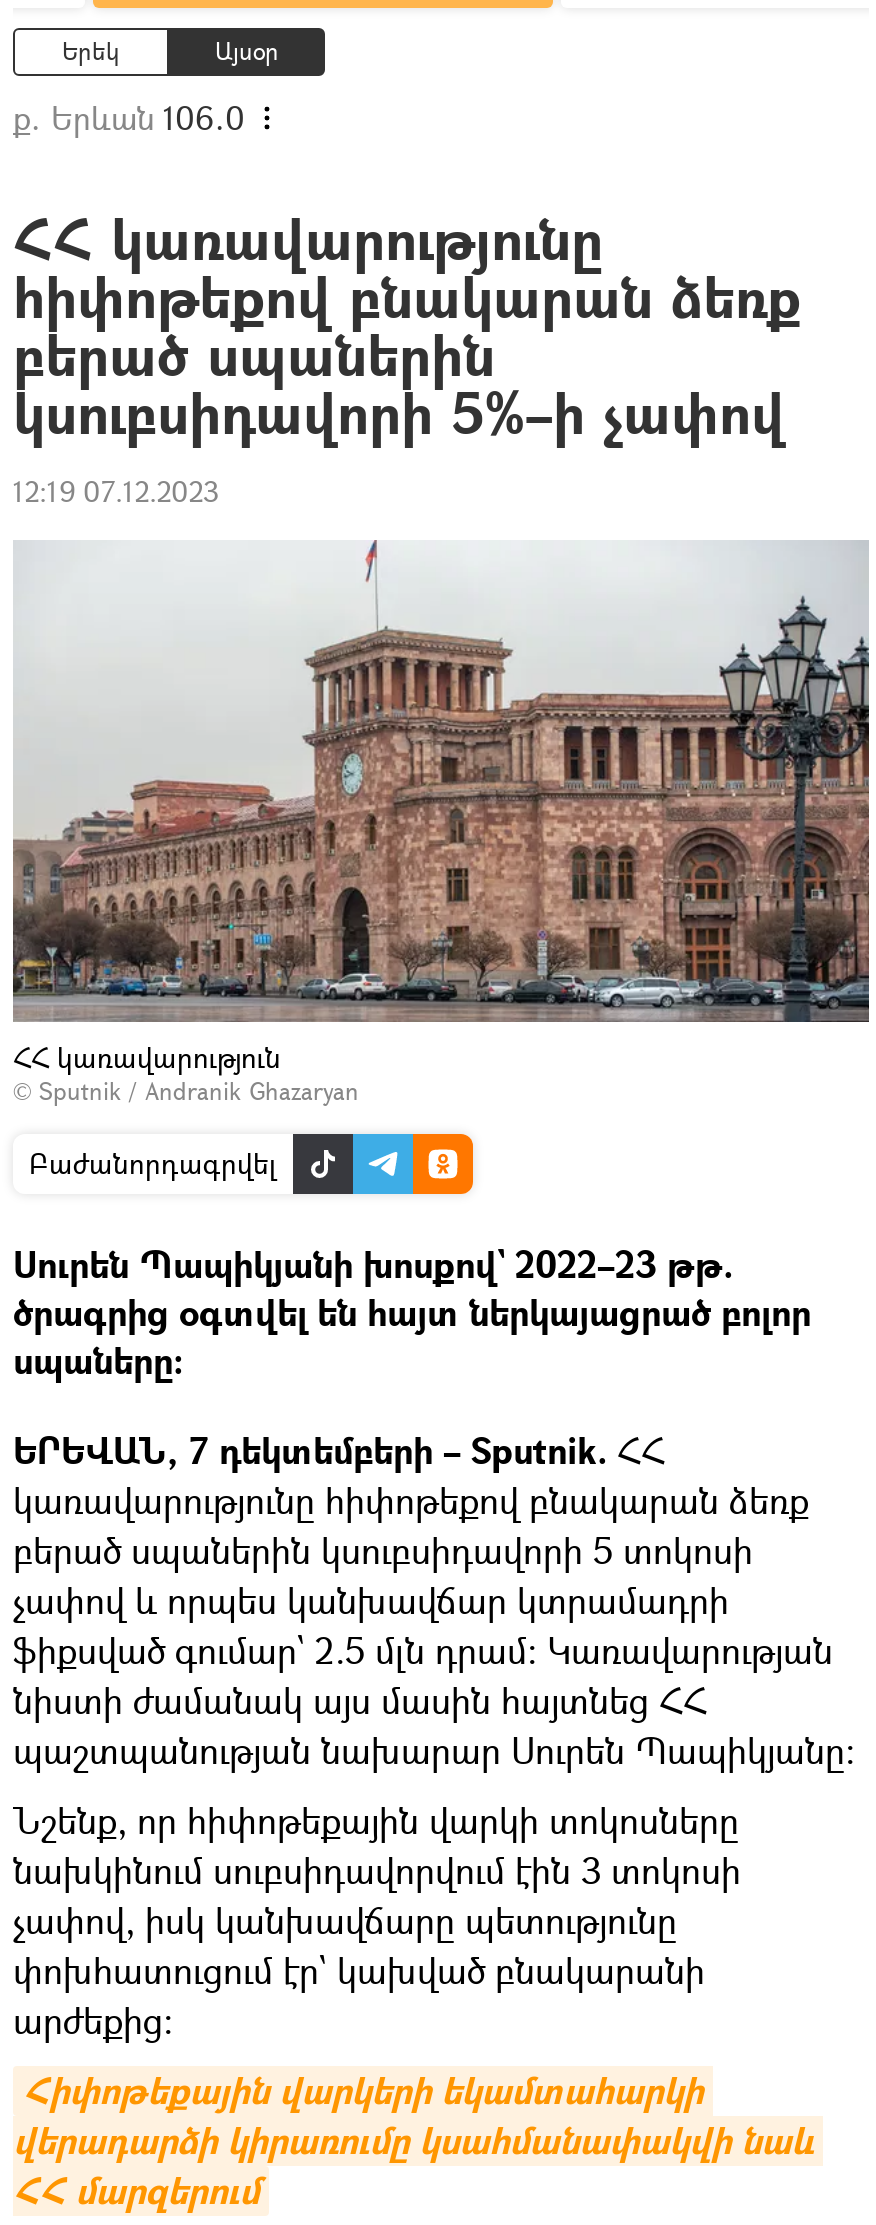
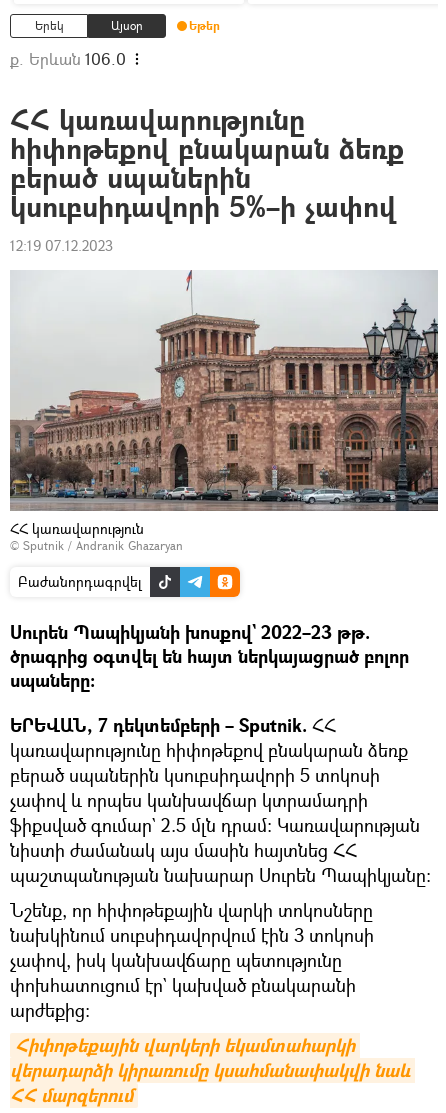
none -> [189,17,220,34] Եթեր

